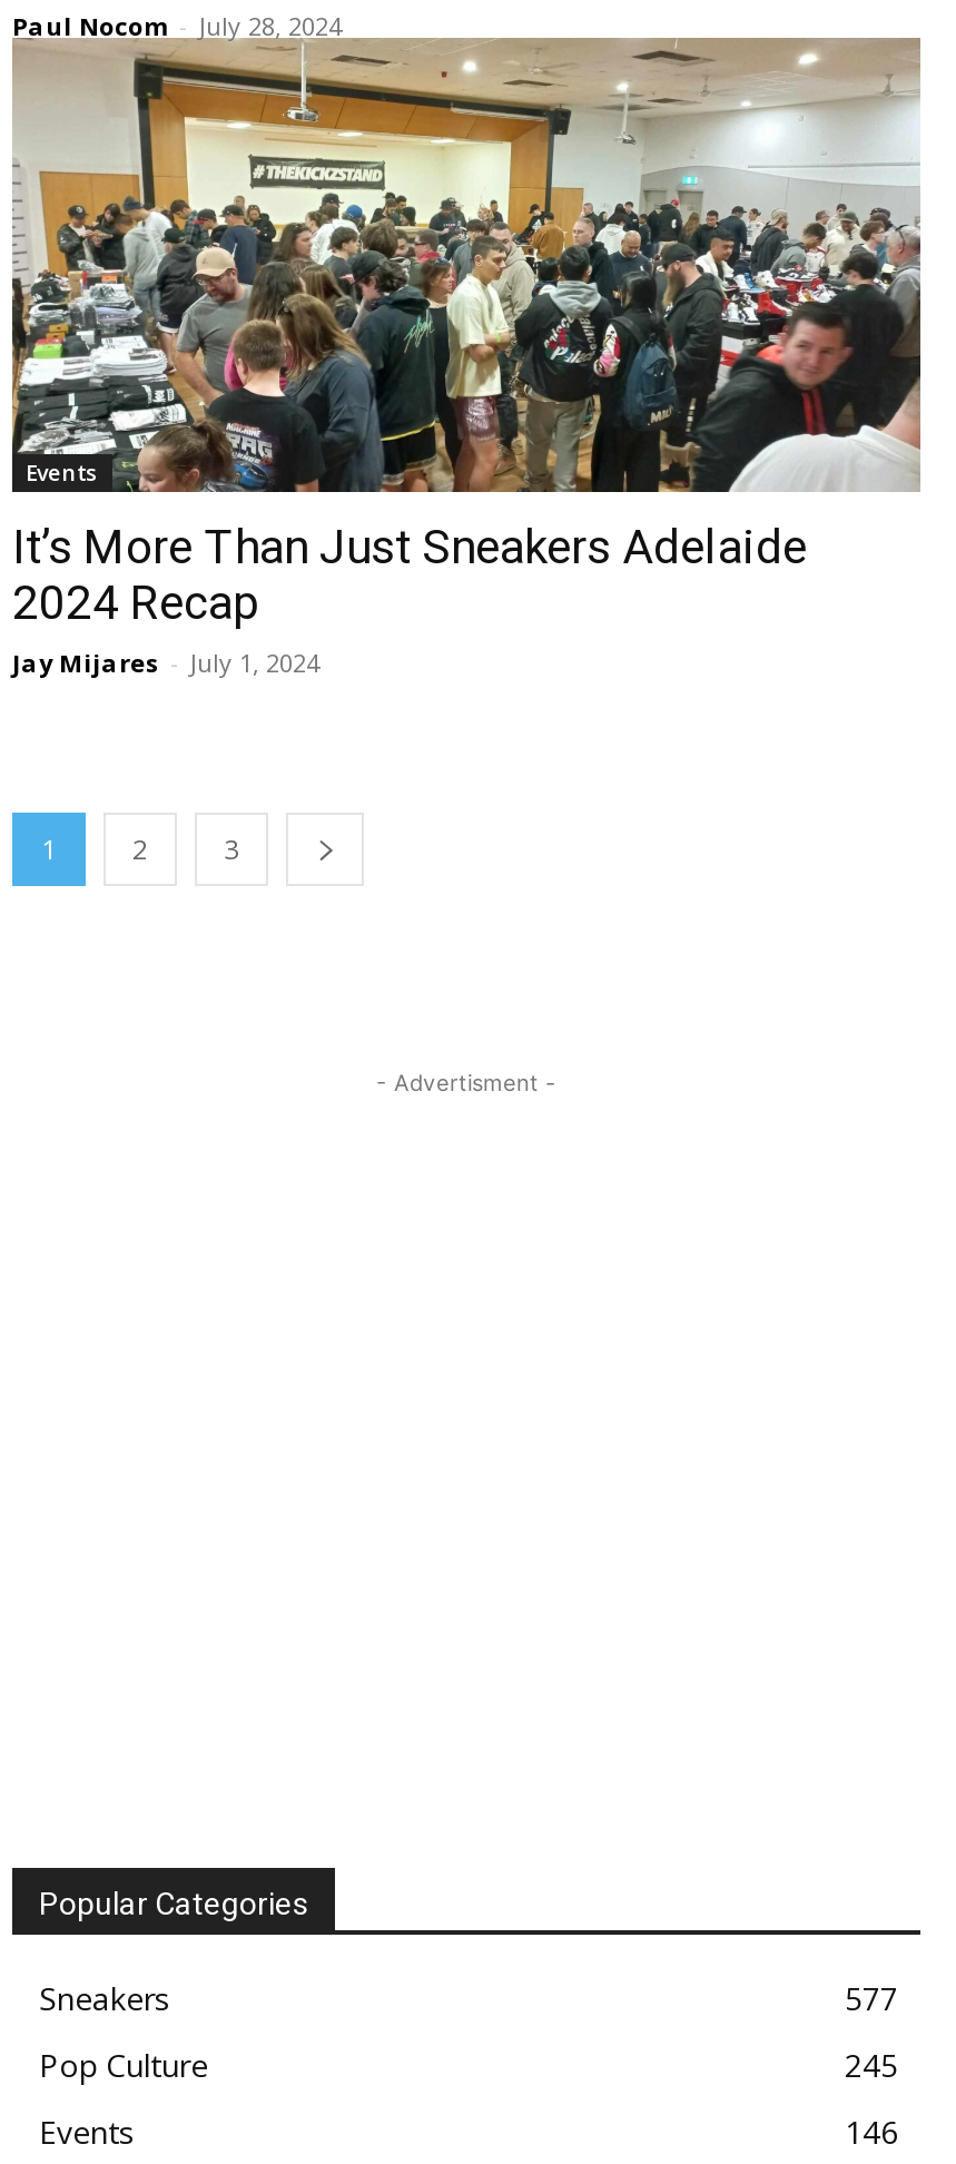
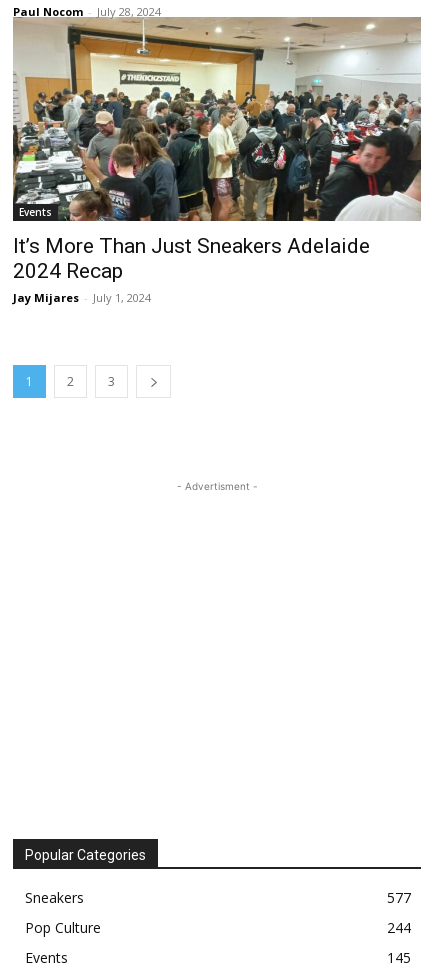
[845,2044,898,2086] 245 -> [387,918,411,937] 244
[845,2111,898,2153] 146 -> [387,948,411,967] 145

